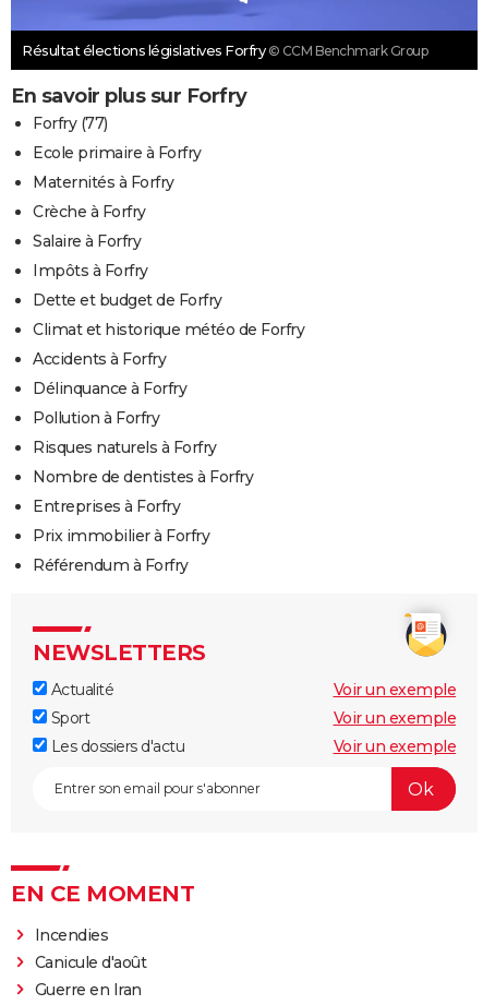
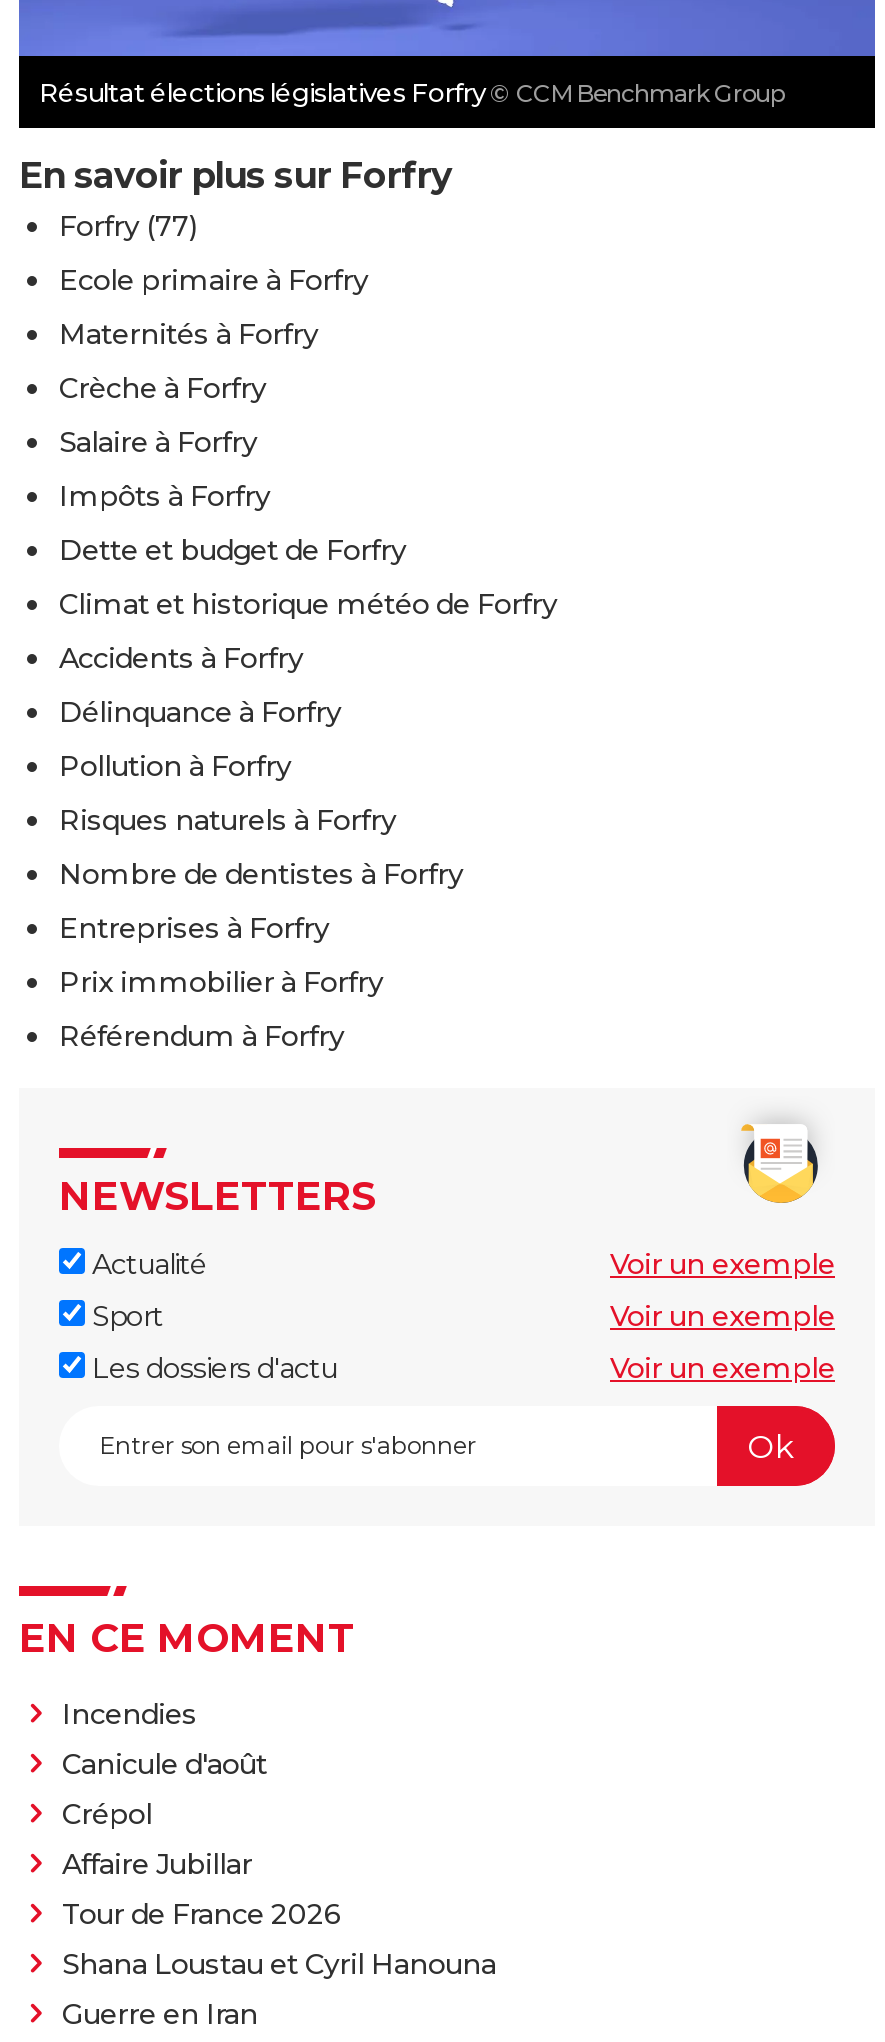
none -> [62,1796,496,1982] Crépol | Affaire Jubillar | Tour de France 2026 | Shana Loustau et Cyril Hanouna

